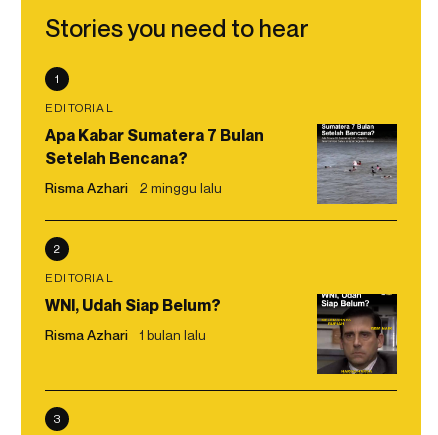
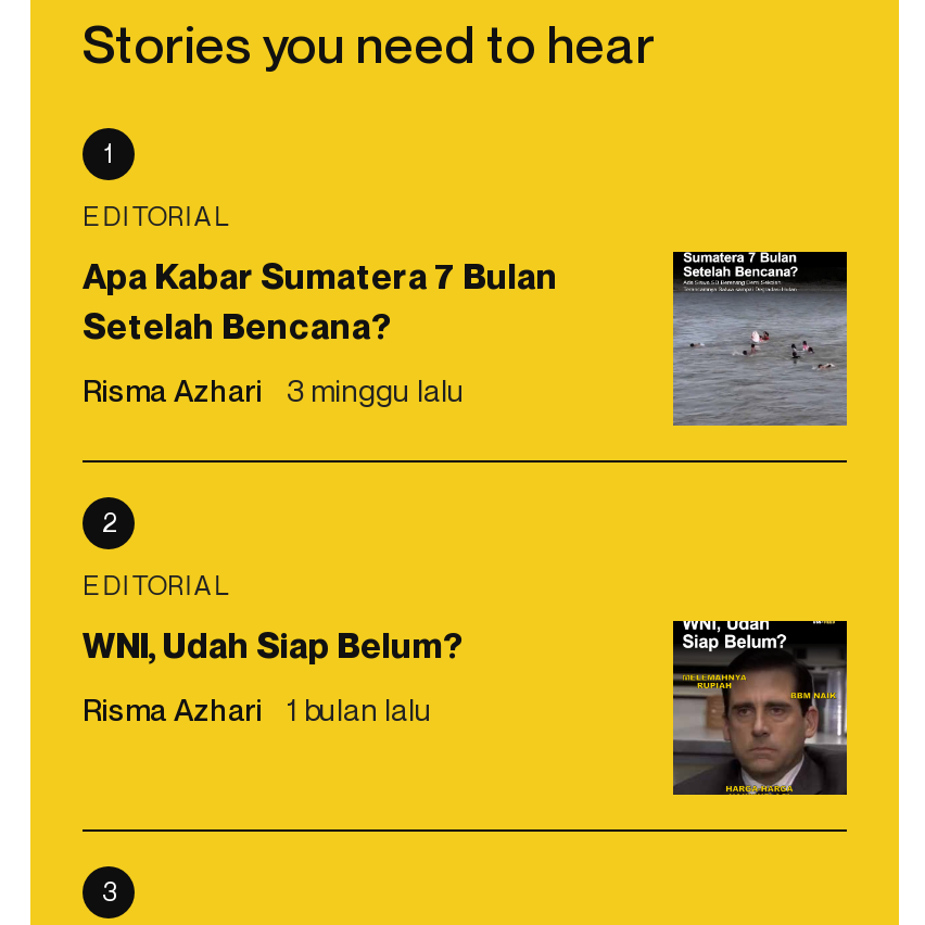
[45,179,222,196] Risma Azhari 2 minggu lalu -> [83,371,465,408] Risma Azhari 3 minggu lalu

